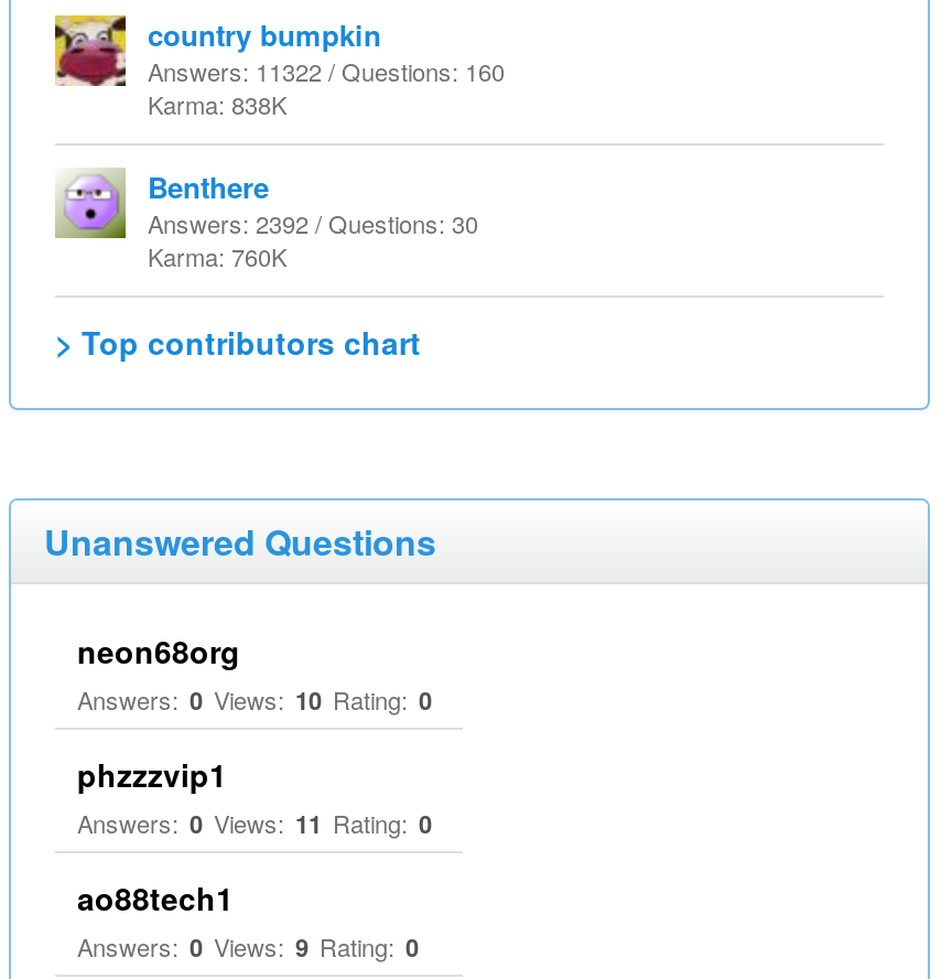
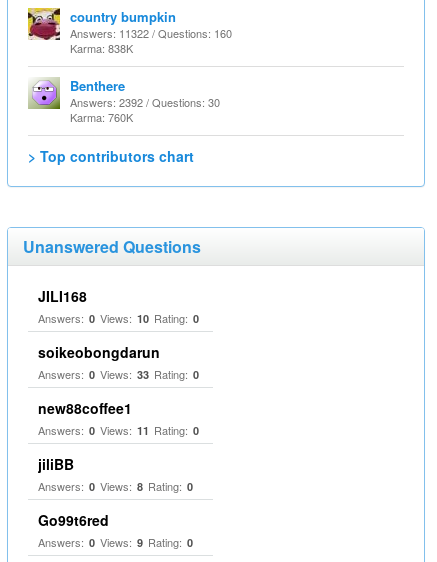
[77,628,240,673] neon68org -> [38,286,87,306] JILI168
[77,752,227,796] phzzzvip1 -> [38,342,199,418] soikeobongdarun | Answers: 0 Views: 33 Rating: 0 | new88coffee1
[77,875,234,919] ao88tech1 -> [38,454,193,530] jiliBB | Answers: 0 Views: 8 Rating: 0 | Go99t6red

